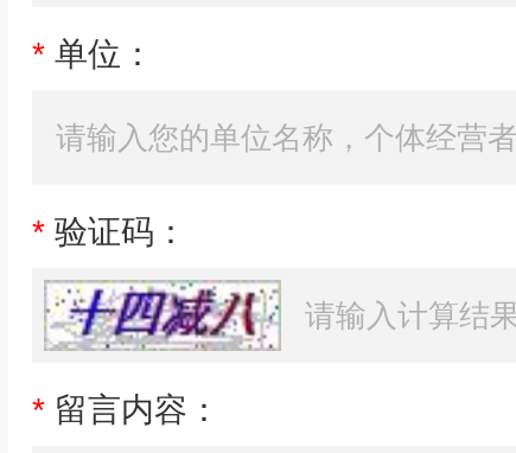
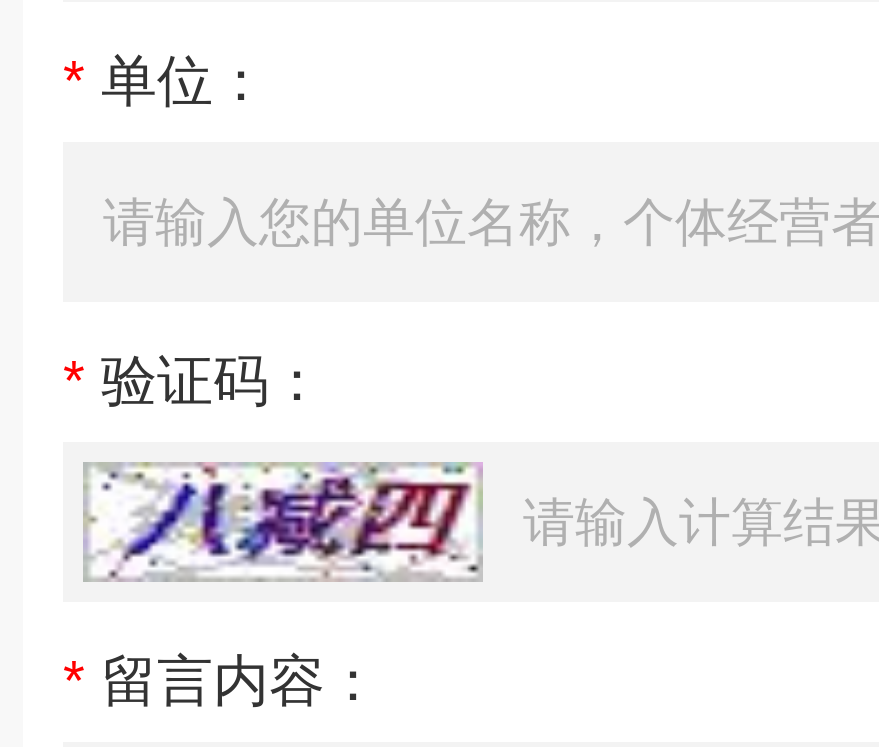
[46,280,281,351] [image] -> [85,462,483,580] [image]

